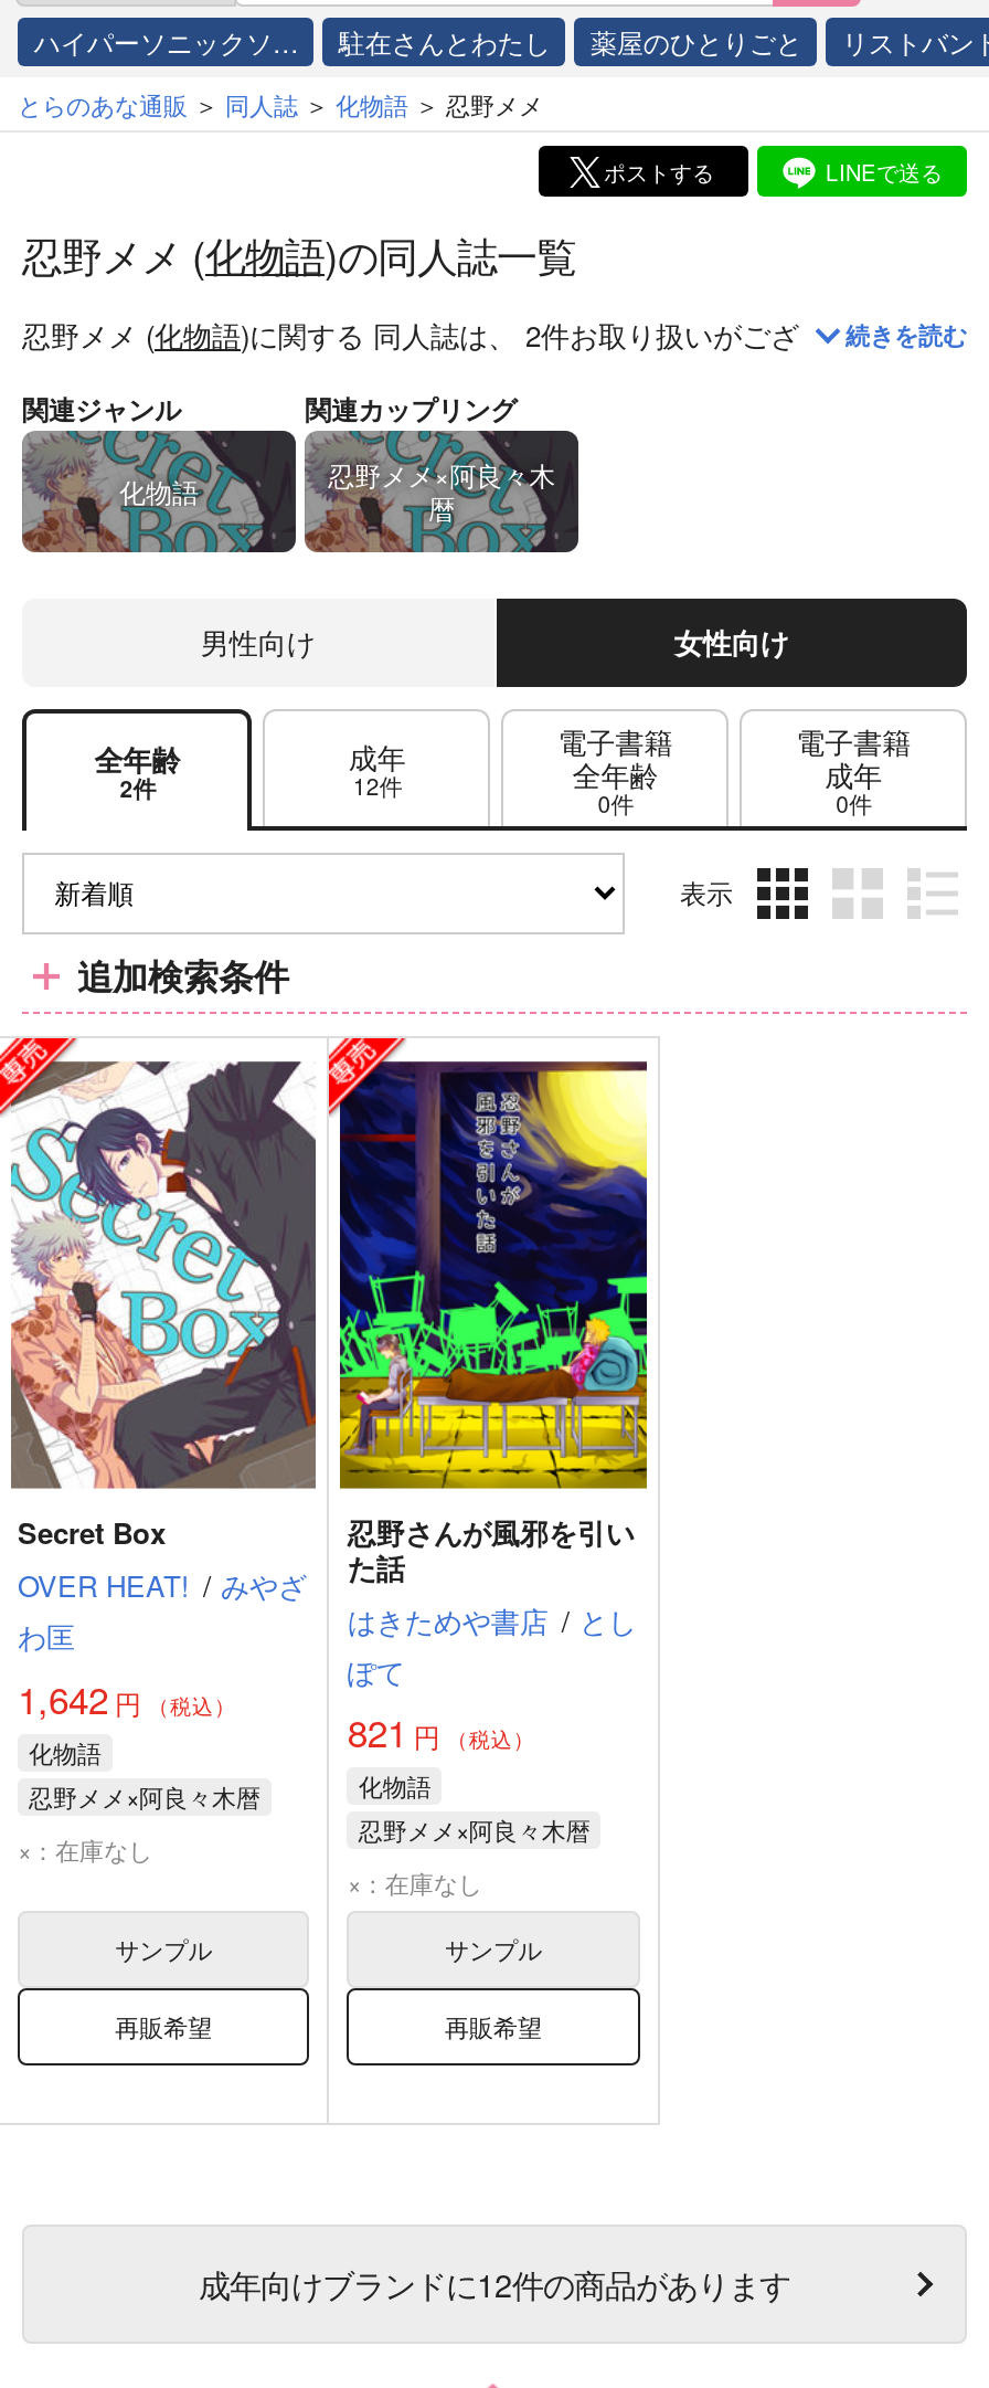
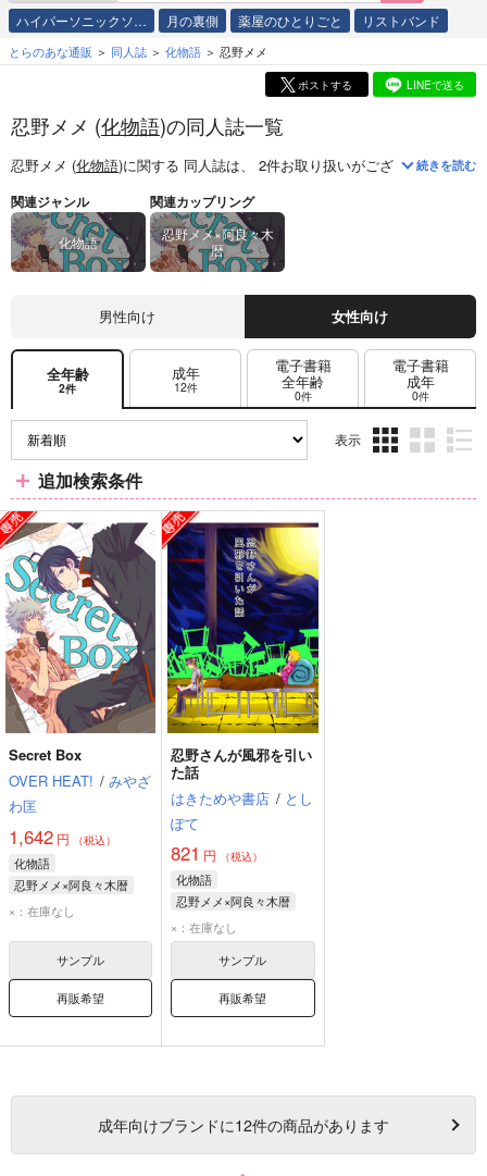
[339,22,551,60] 駐在さんとわたし -> [167,11,219,29] 月の裏側

